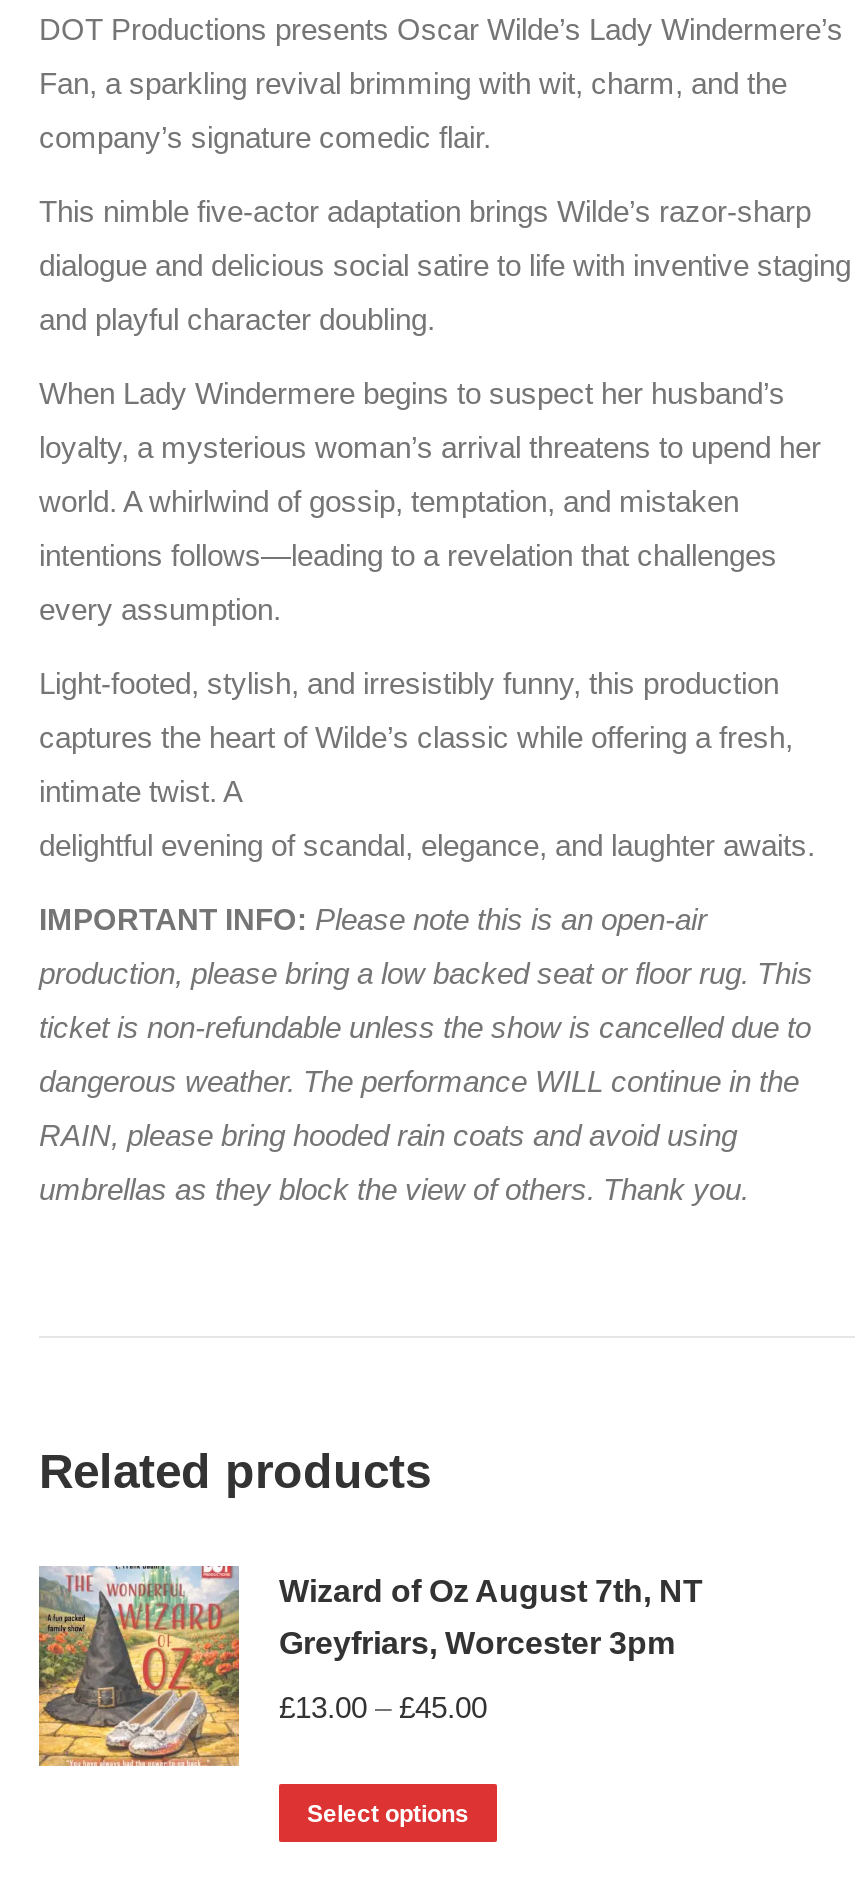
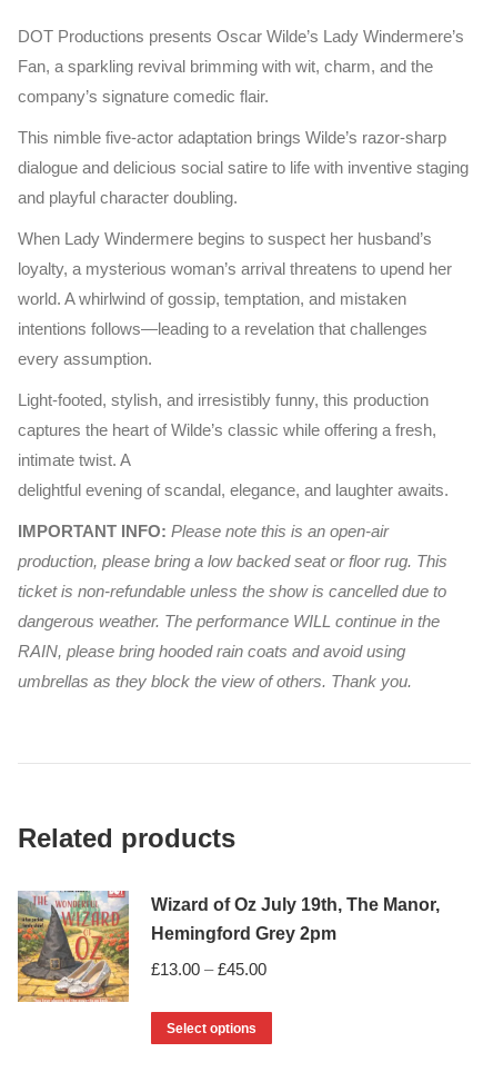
[279,1574,703,1608] Wizard of Oz August 7th, NT -> [151,895,440,914] Wizard of Oz July 19th, The Manor,
[279,1626,675,1660] Greyfriars, Worcester 3pm -> [151,924,336,943] Hemingford Grey 2pm

